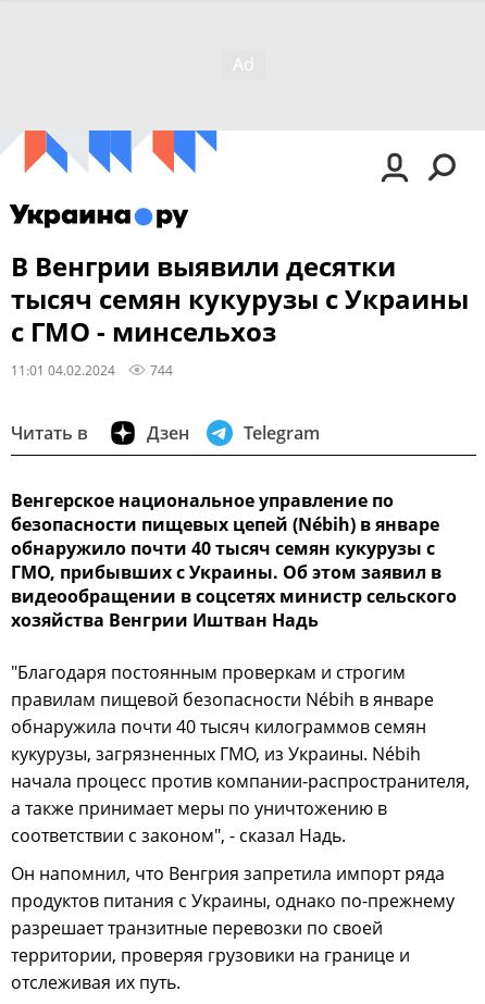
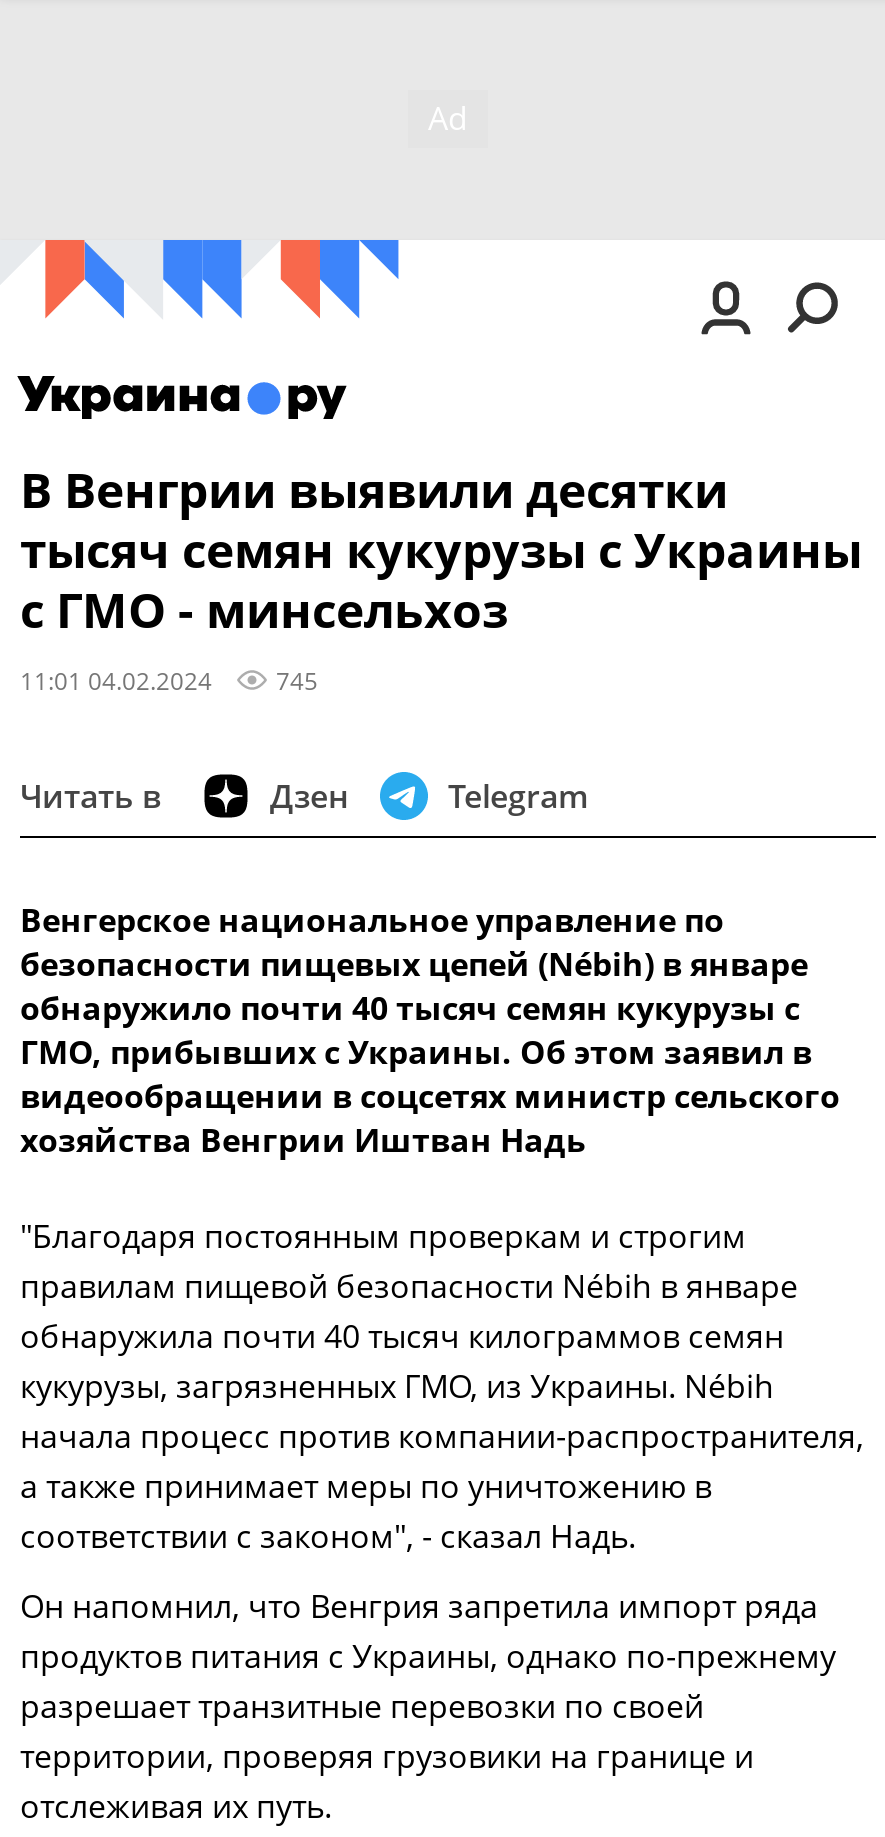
[11,361,173,379] 11:01 04.02.2024 744 -> [20,664,318,696] 11:01 04.02.2024 745

